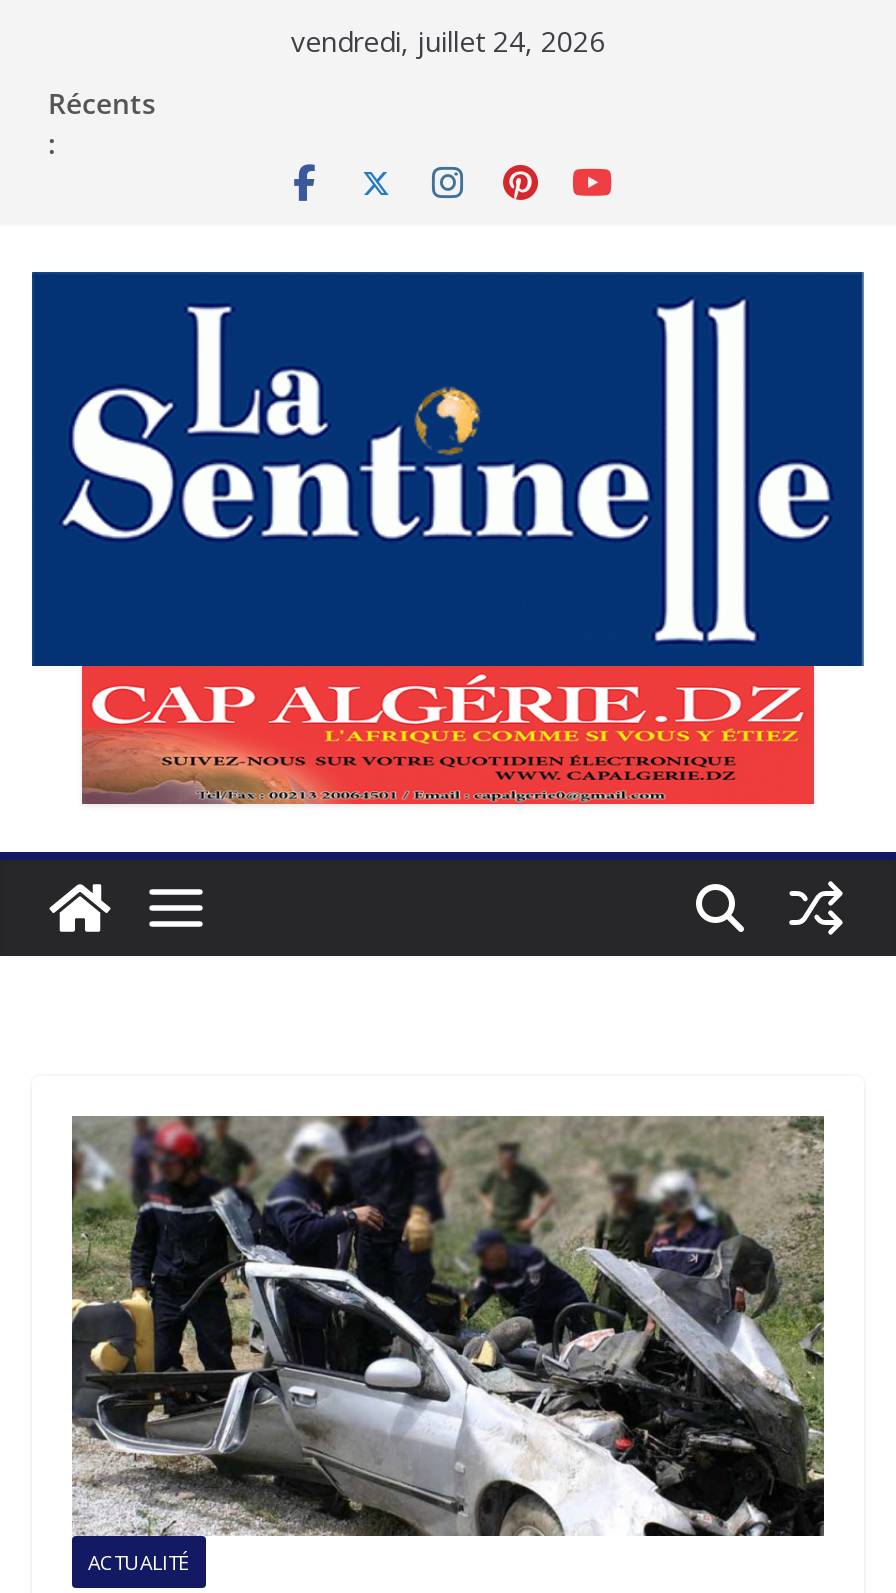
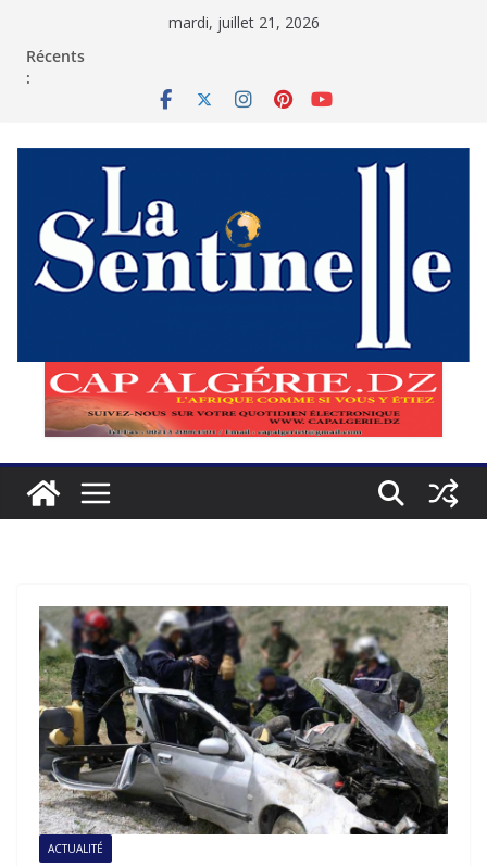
[291,22,605,60] vendredi, juillet 24, 2026 -> [168,12,319,33] mardi, juillet 21, 2026

